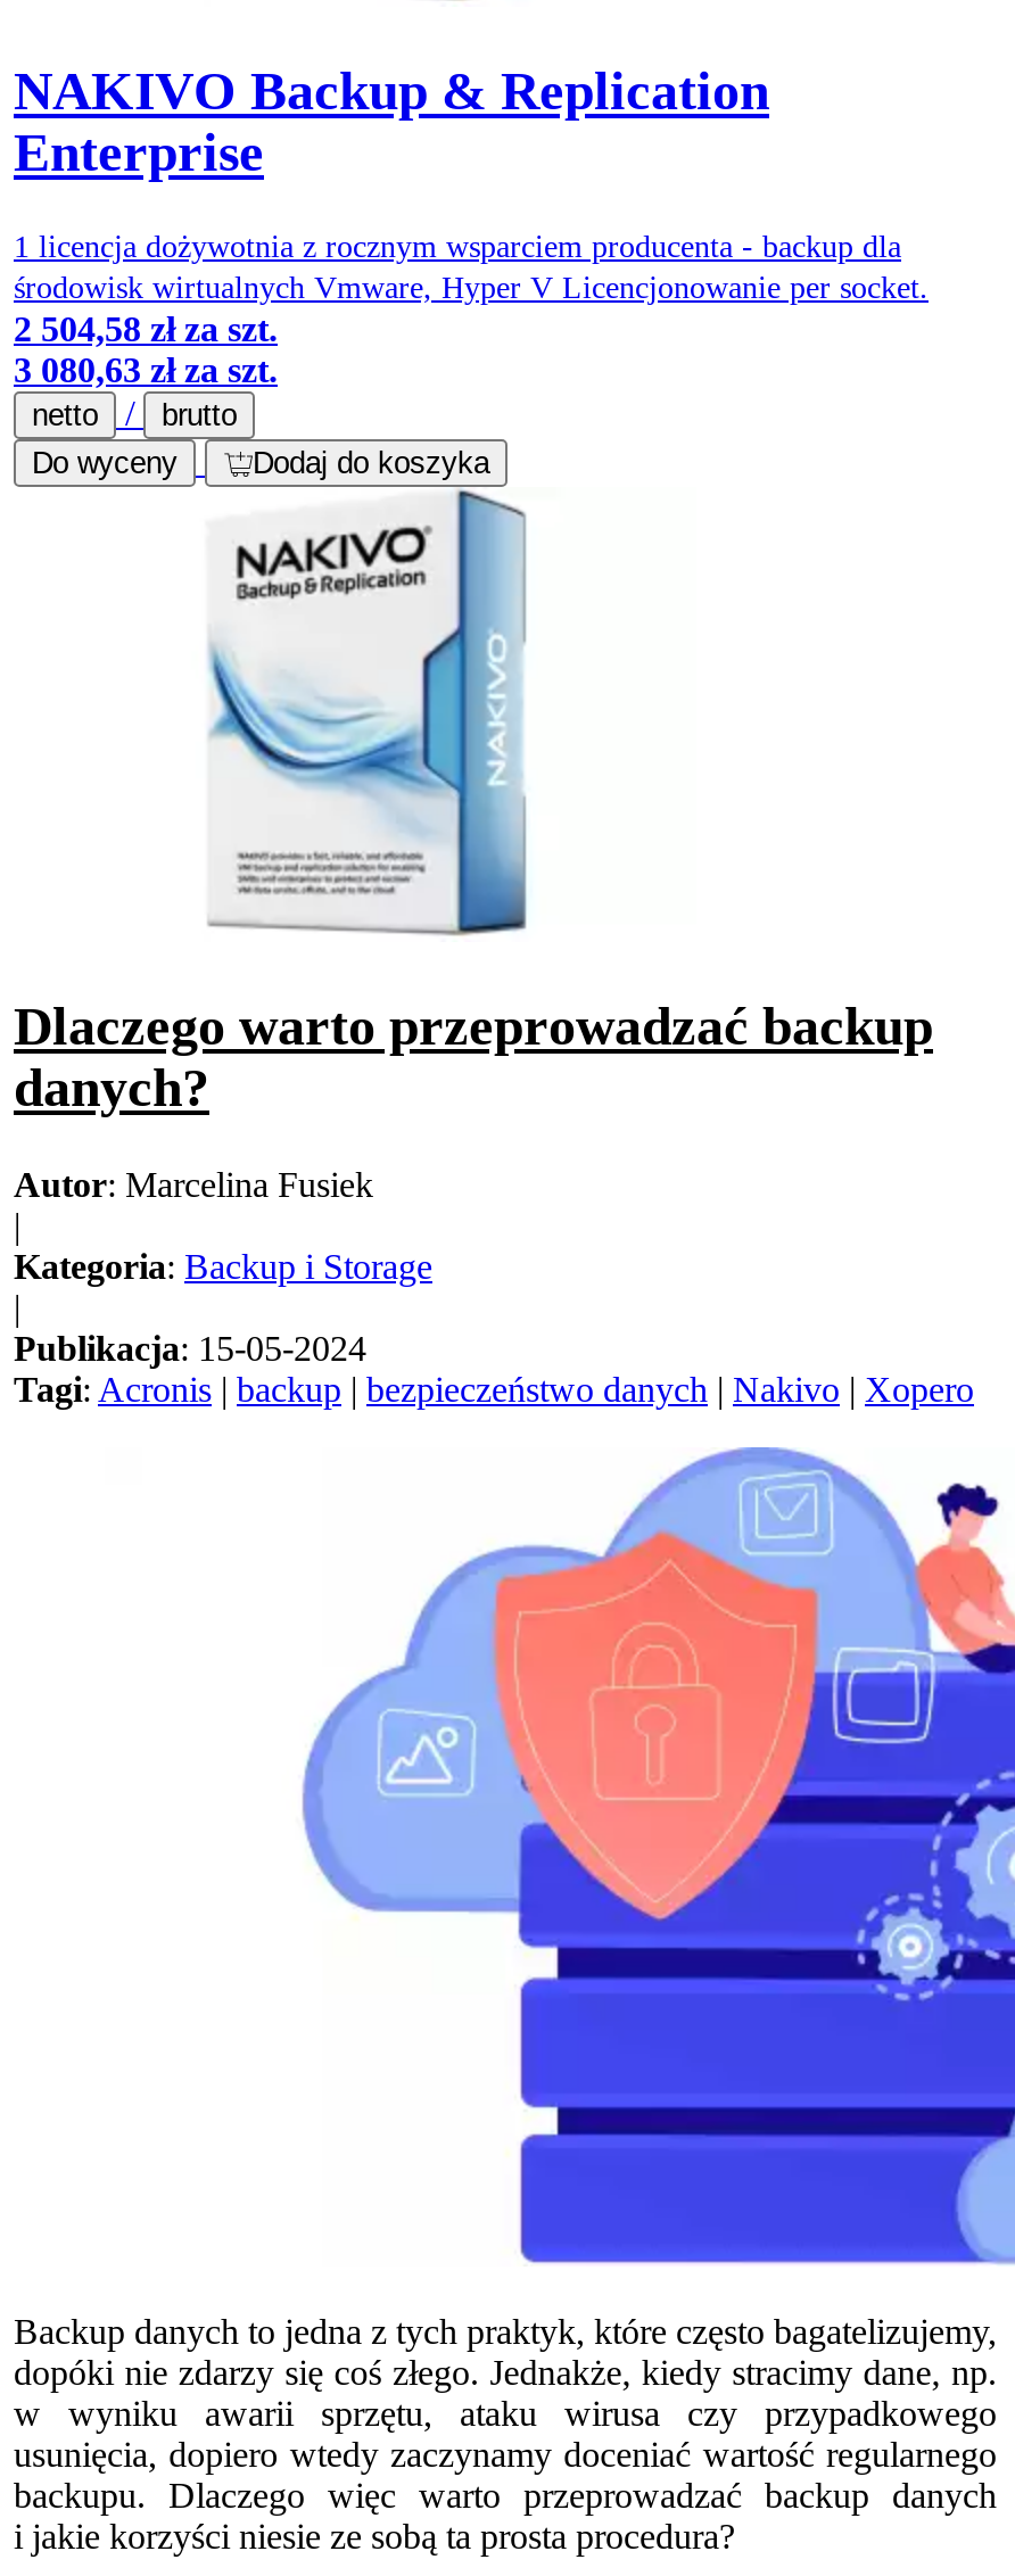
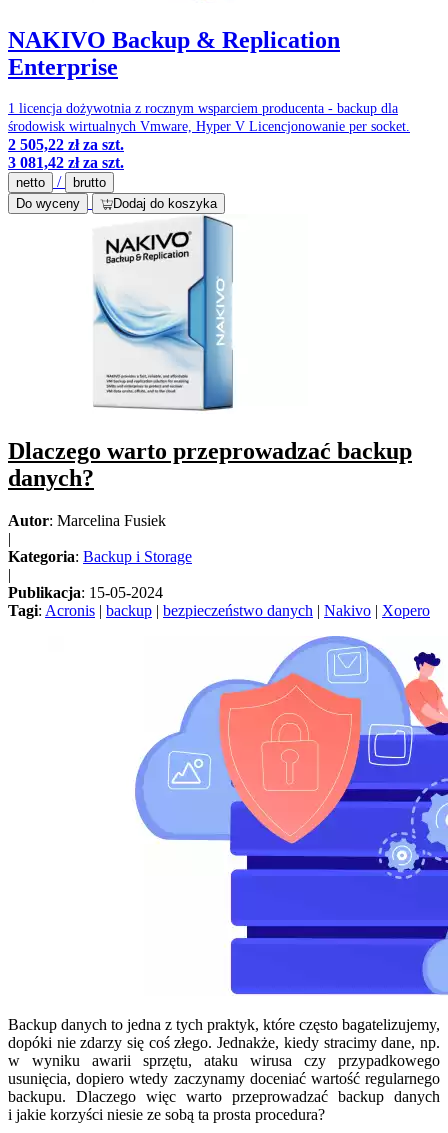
[14,310,278,349] 2 504,58 zł za szt. -> [8,136,124,153] 2 505,22 zł za szt.
[14,351,278,390] 3 080,63 zł za szt. -> [8,154,124,171] 3 081,42 zł za szt.

